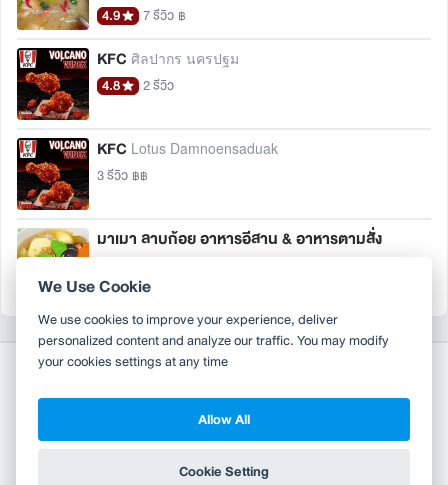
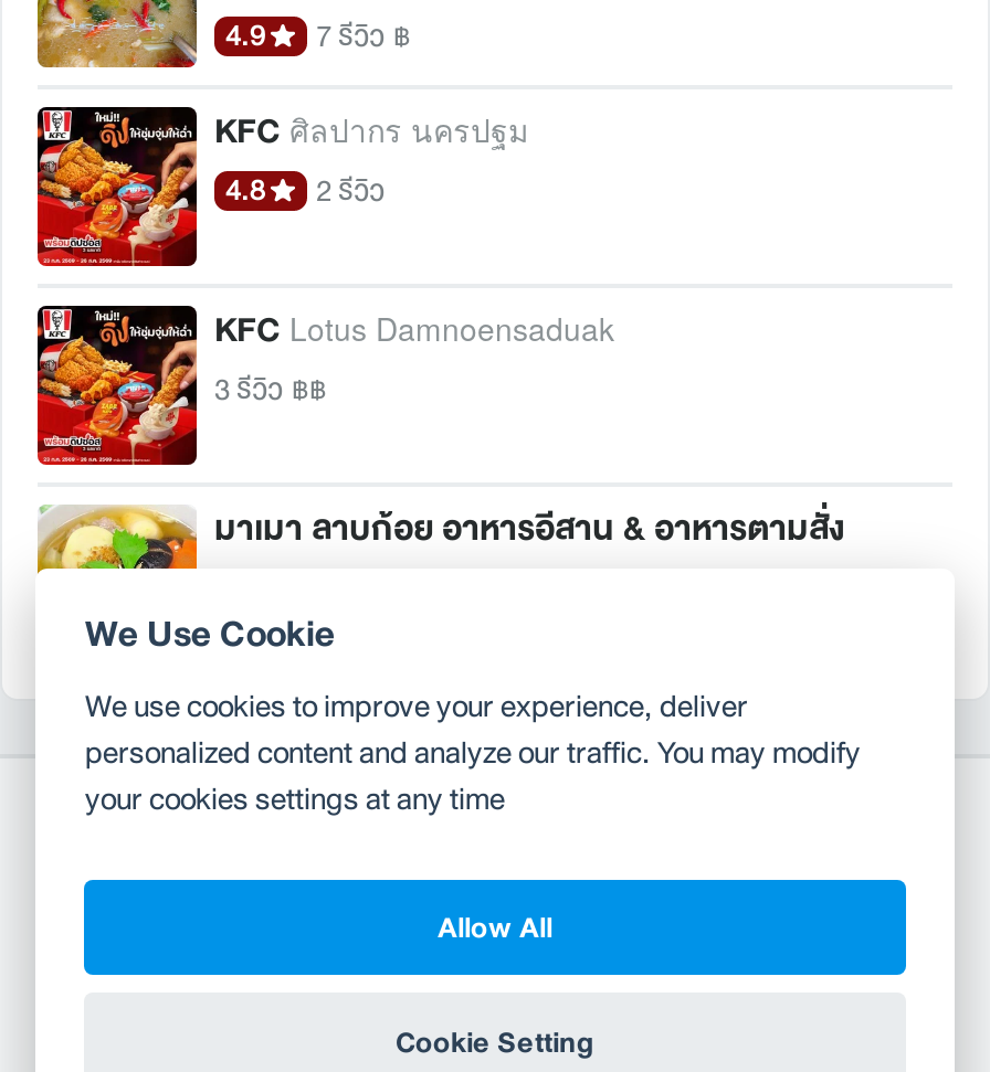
[16,47,90,121] [image] -> [35,106,199,269] [image]
[16,137,90,211] [image] -> [35,305,199,468] [image]

